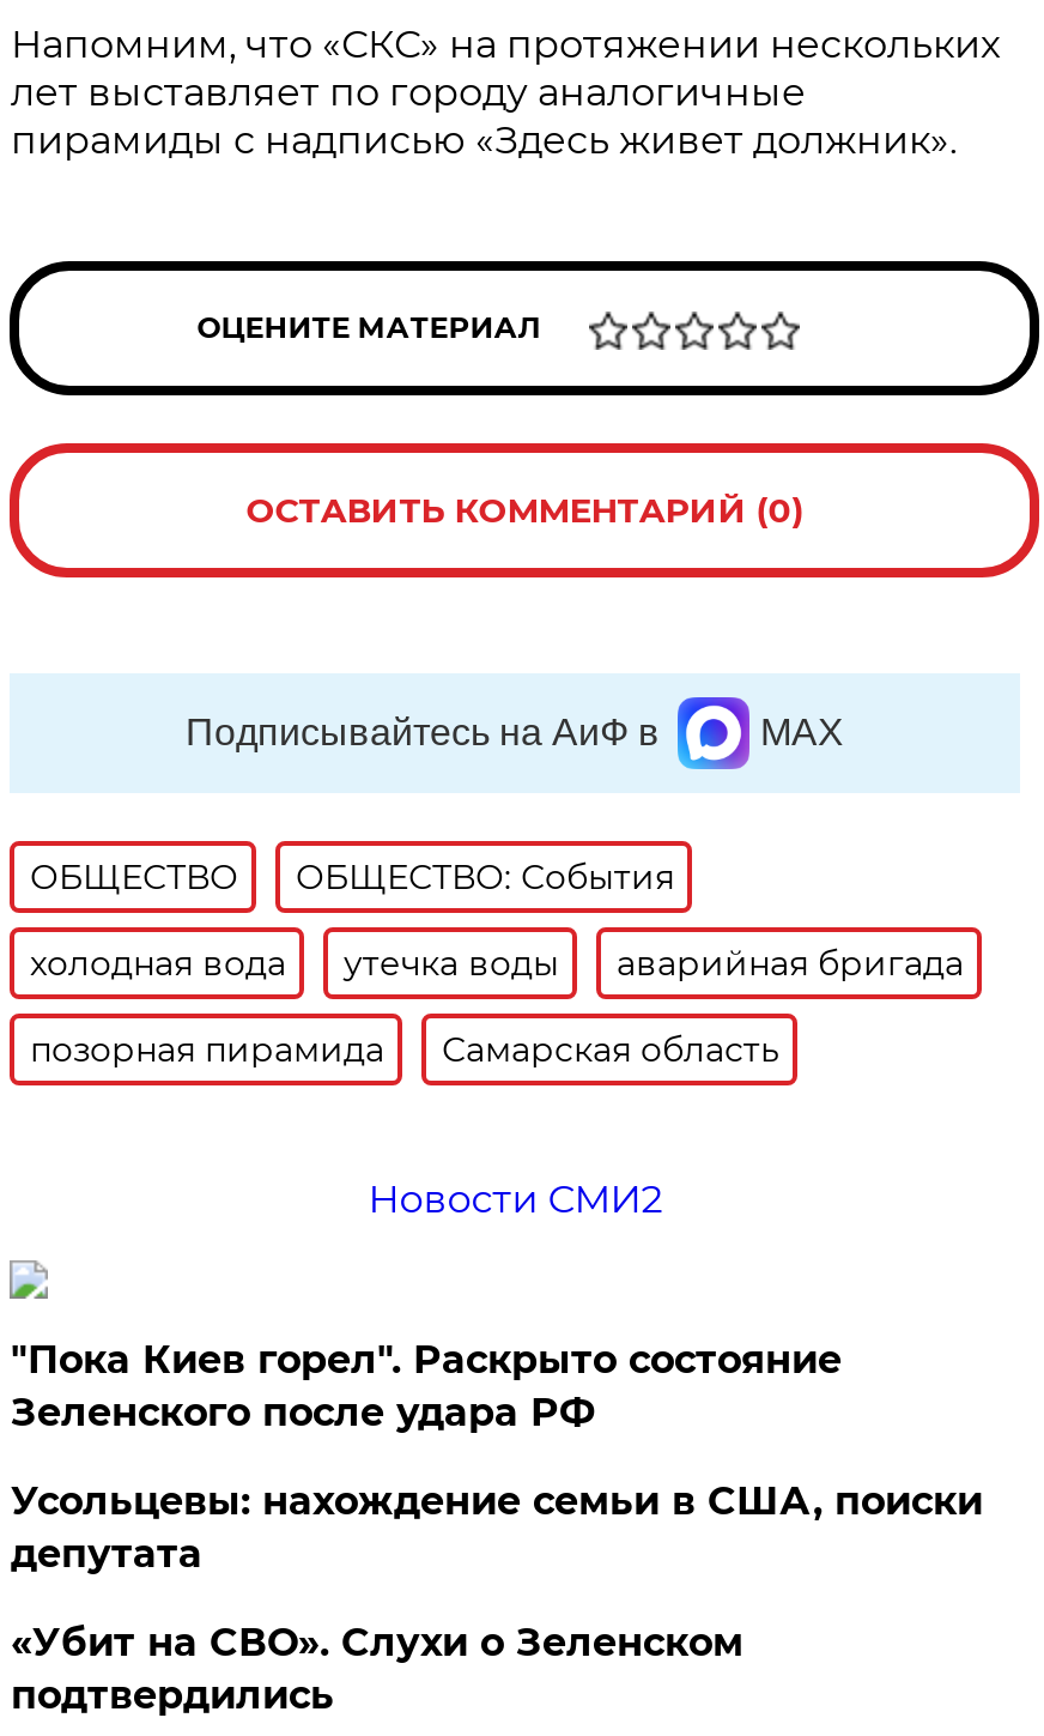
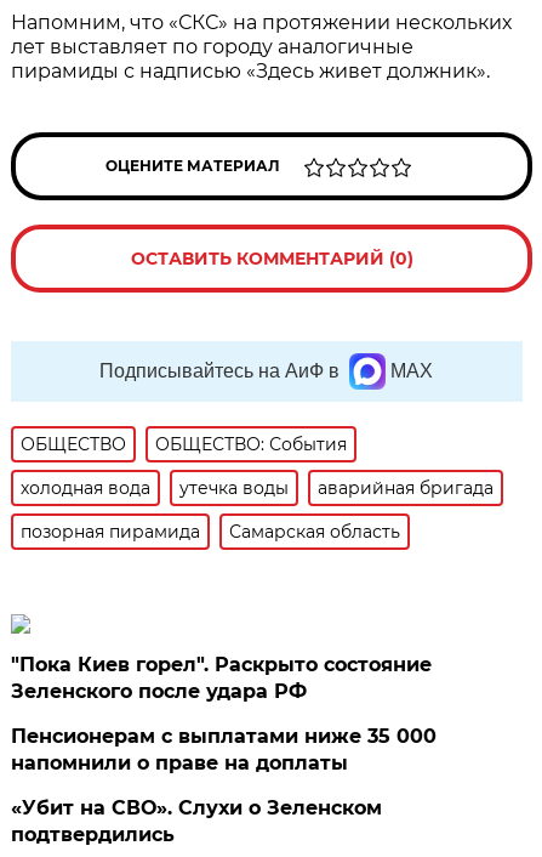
[368,1176,663,1222] Новости СМИ2 -> none
[11,1478,983,1576] Усольцевы: нахождение семьи в США, поиски | депутата -> [11,725,437,774] Пенсионерам с выплатами ниже 35 000 | напомнили о праве на доплаты

